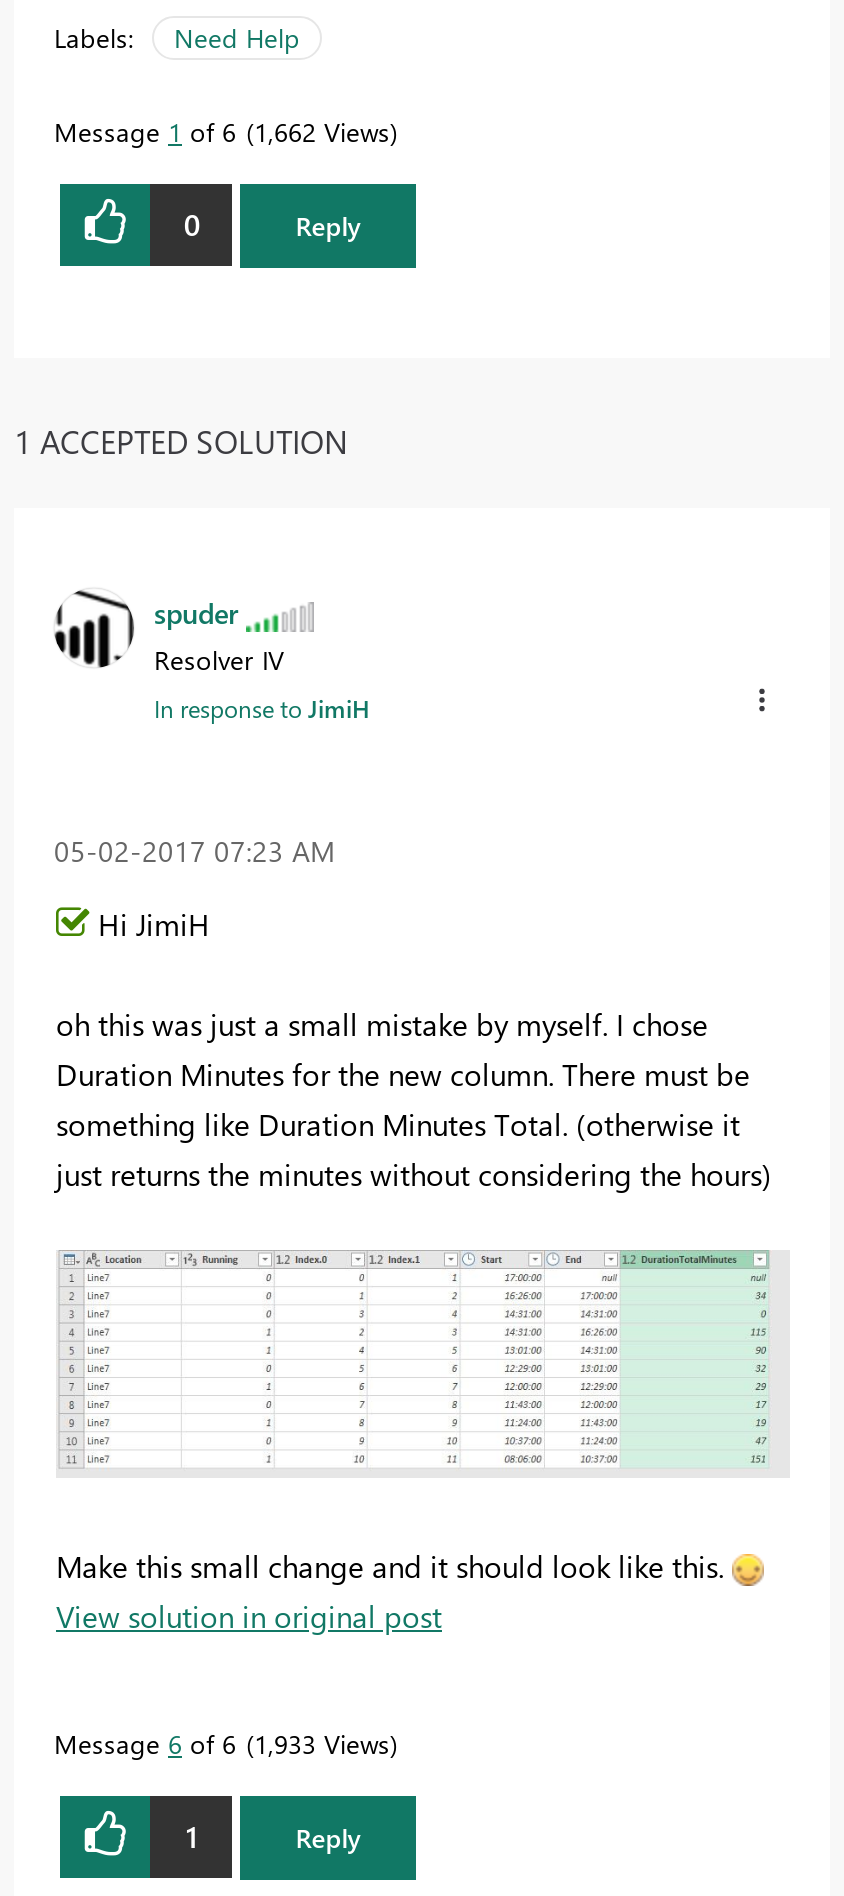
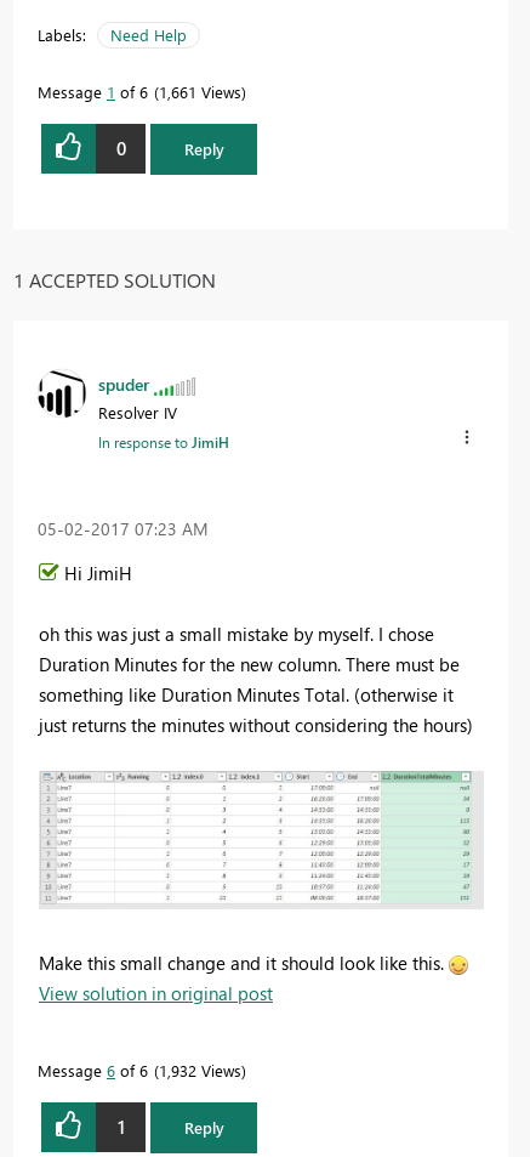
[54,113,390,147] Message 1 of 6 1,662 Views -> [38,81,241,101] Message 1 of 6 1,661 Views
[54,1725,390,1759] Message 6 of 6 1,933 Views -> [38,1059,241,1080] Message 6 of 6 1,932 Views

